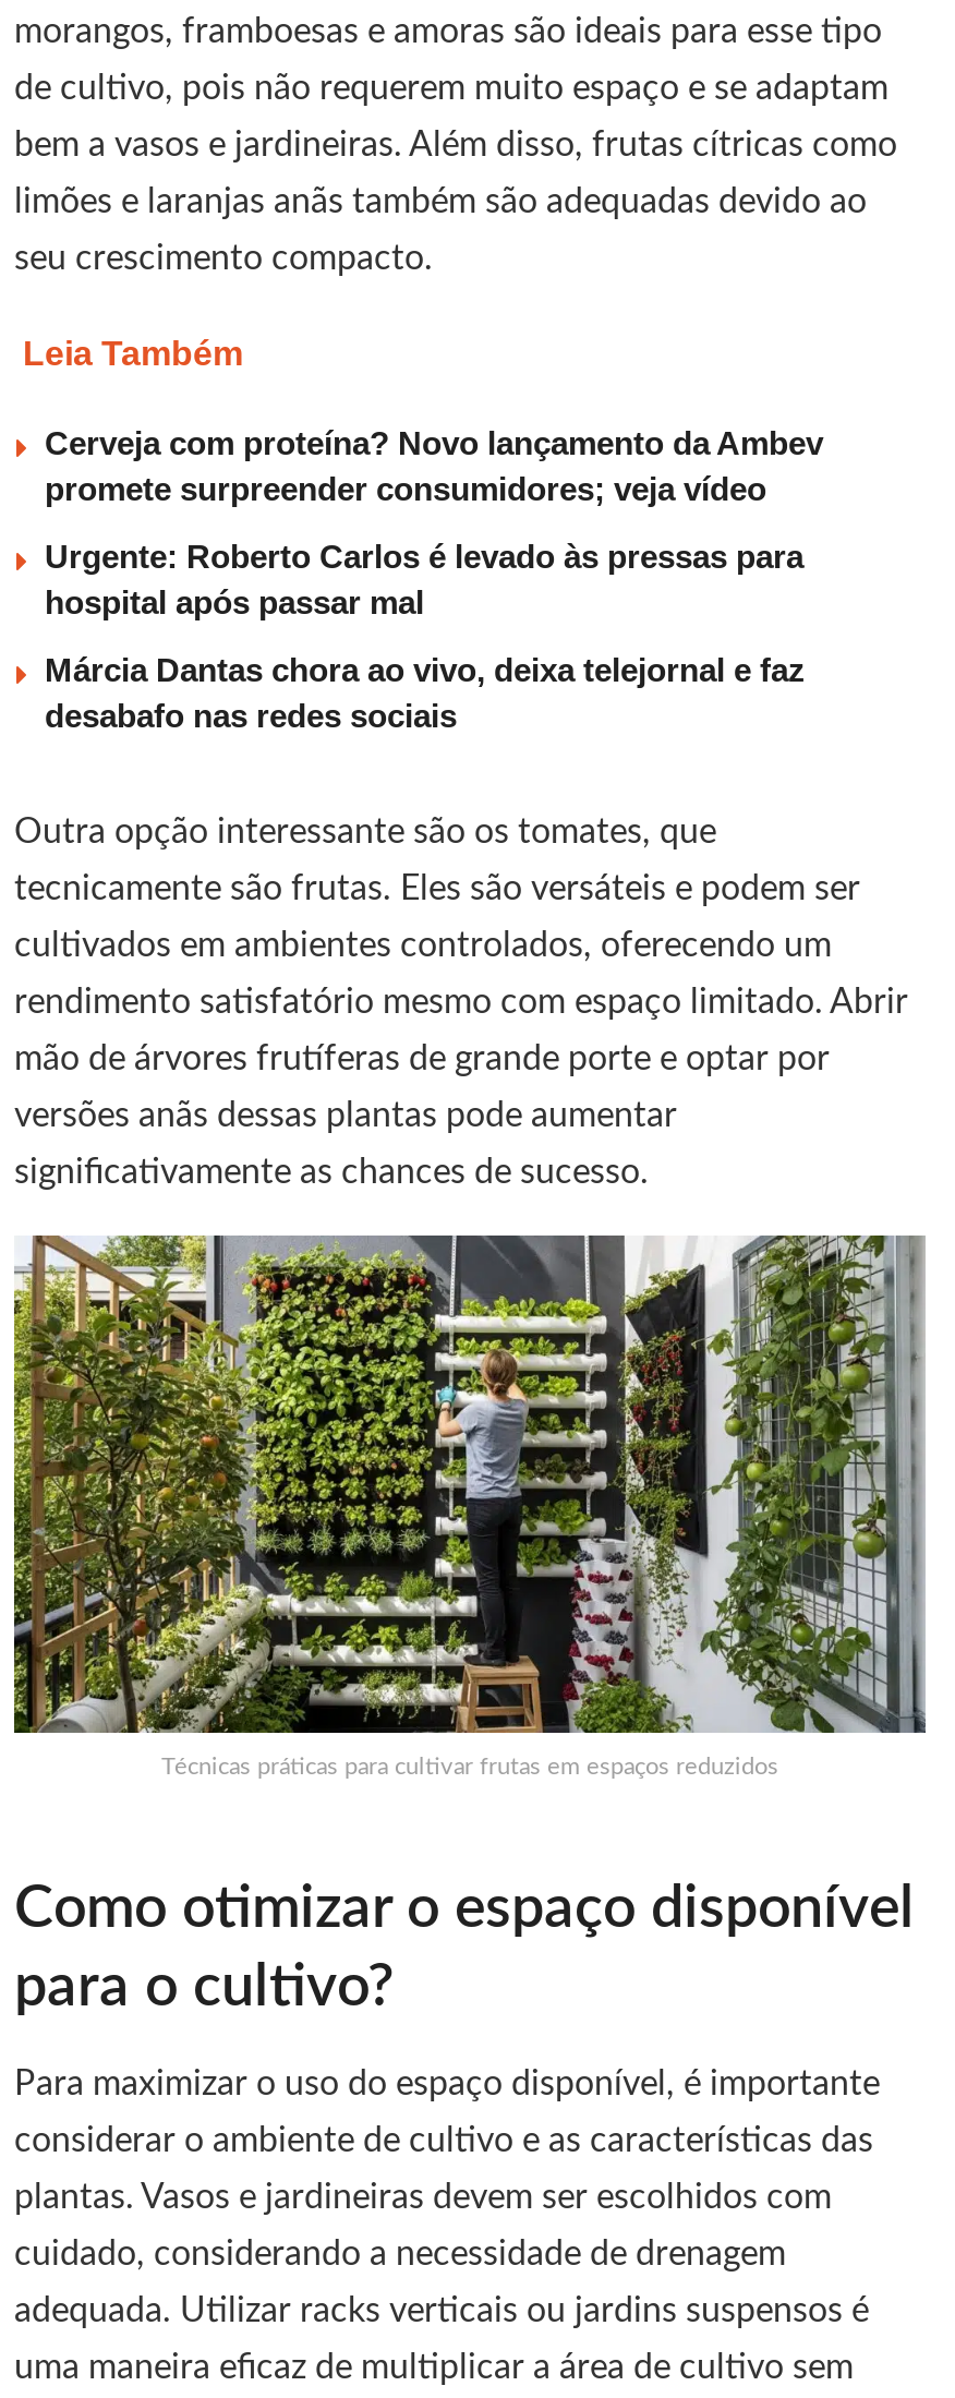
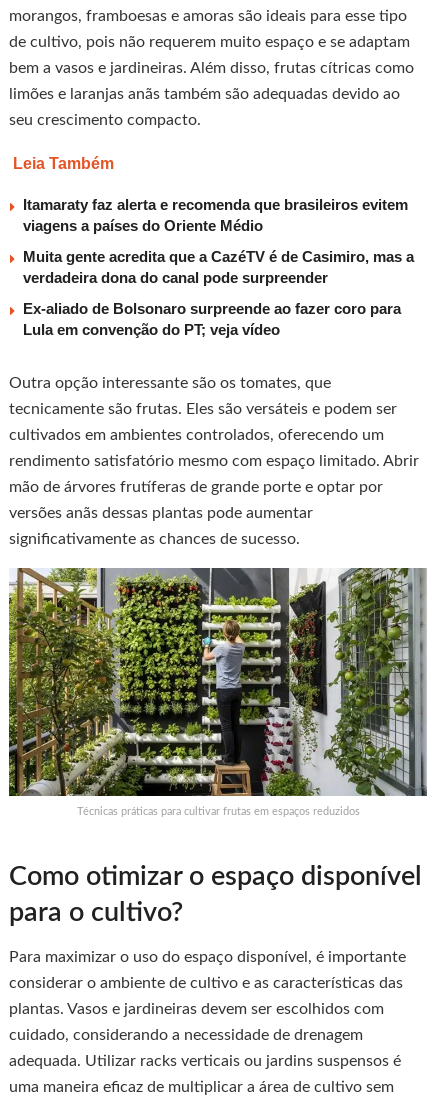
[45,424,823,507] Cerveja com proteína? Novo lançamento da Ambev | promete surpreender consumidores; veja vídeo -> [23,196,408,234] Itamaraty faz alerta e recomenda que brasileiros evitem | viagens a países do Oriente Médio
[45,538,803,620] Urgente: Roberto Carlos é levado às pressas para | hospital após passar mal -> [23,248,414,286] Muita gente acredita que a CazéTV é de Casimiro, mas a | verdadeira dona do canal pode surpreender
[45,651,806,734] Márcia Dantas chora ao vivo, deixa telejornal e faz | desabafo nas redes sociais -> [23,300,401,338] Ex-aliado de Bolsonaro surpreende ao fazer coro para | Lula em convenção do PT; veja vídeo

